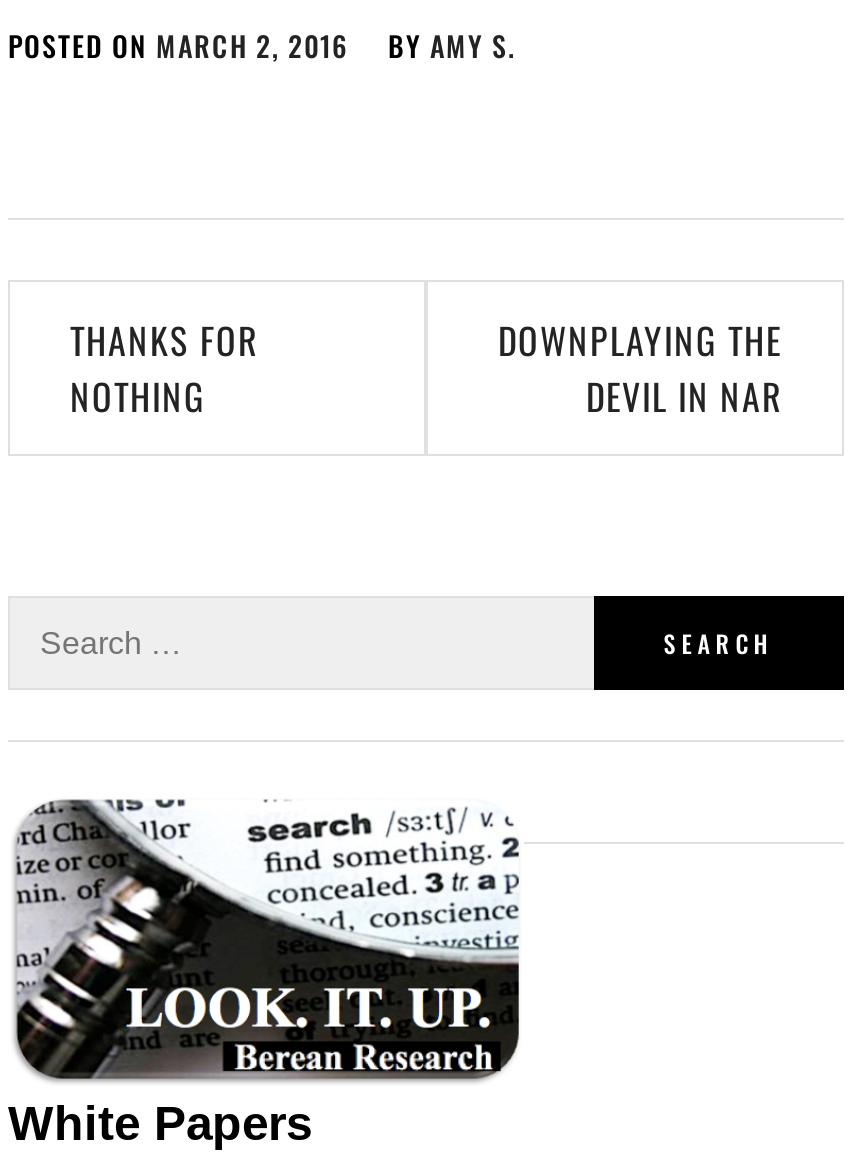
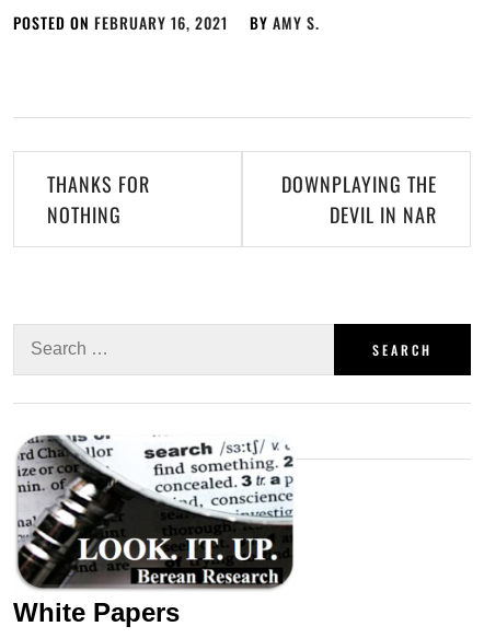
[8,24,348,66] POSTED ON MARCH 2, 2016 -> [13,10,228,33] POSTED ON FEBRUARY 16, 2021

